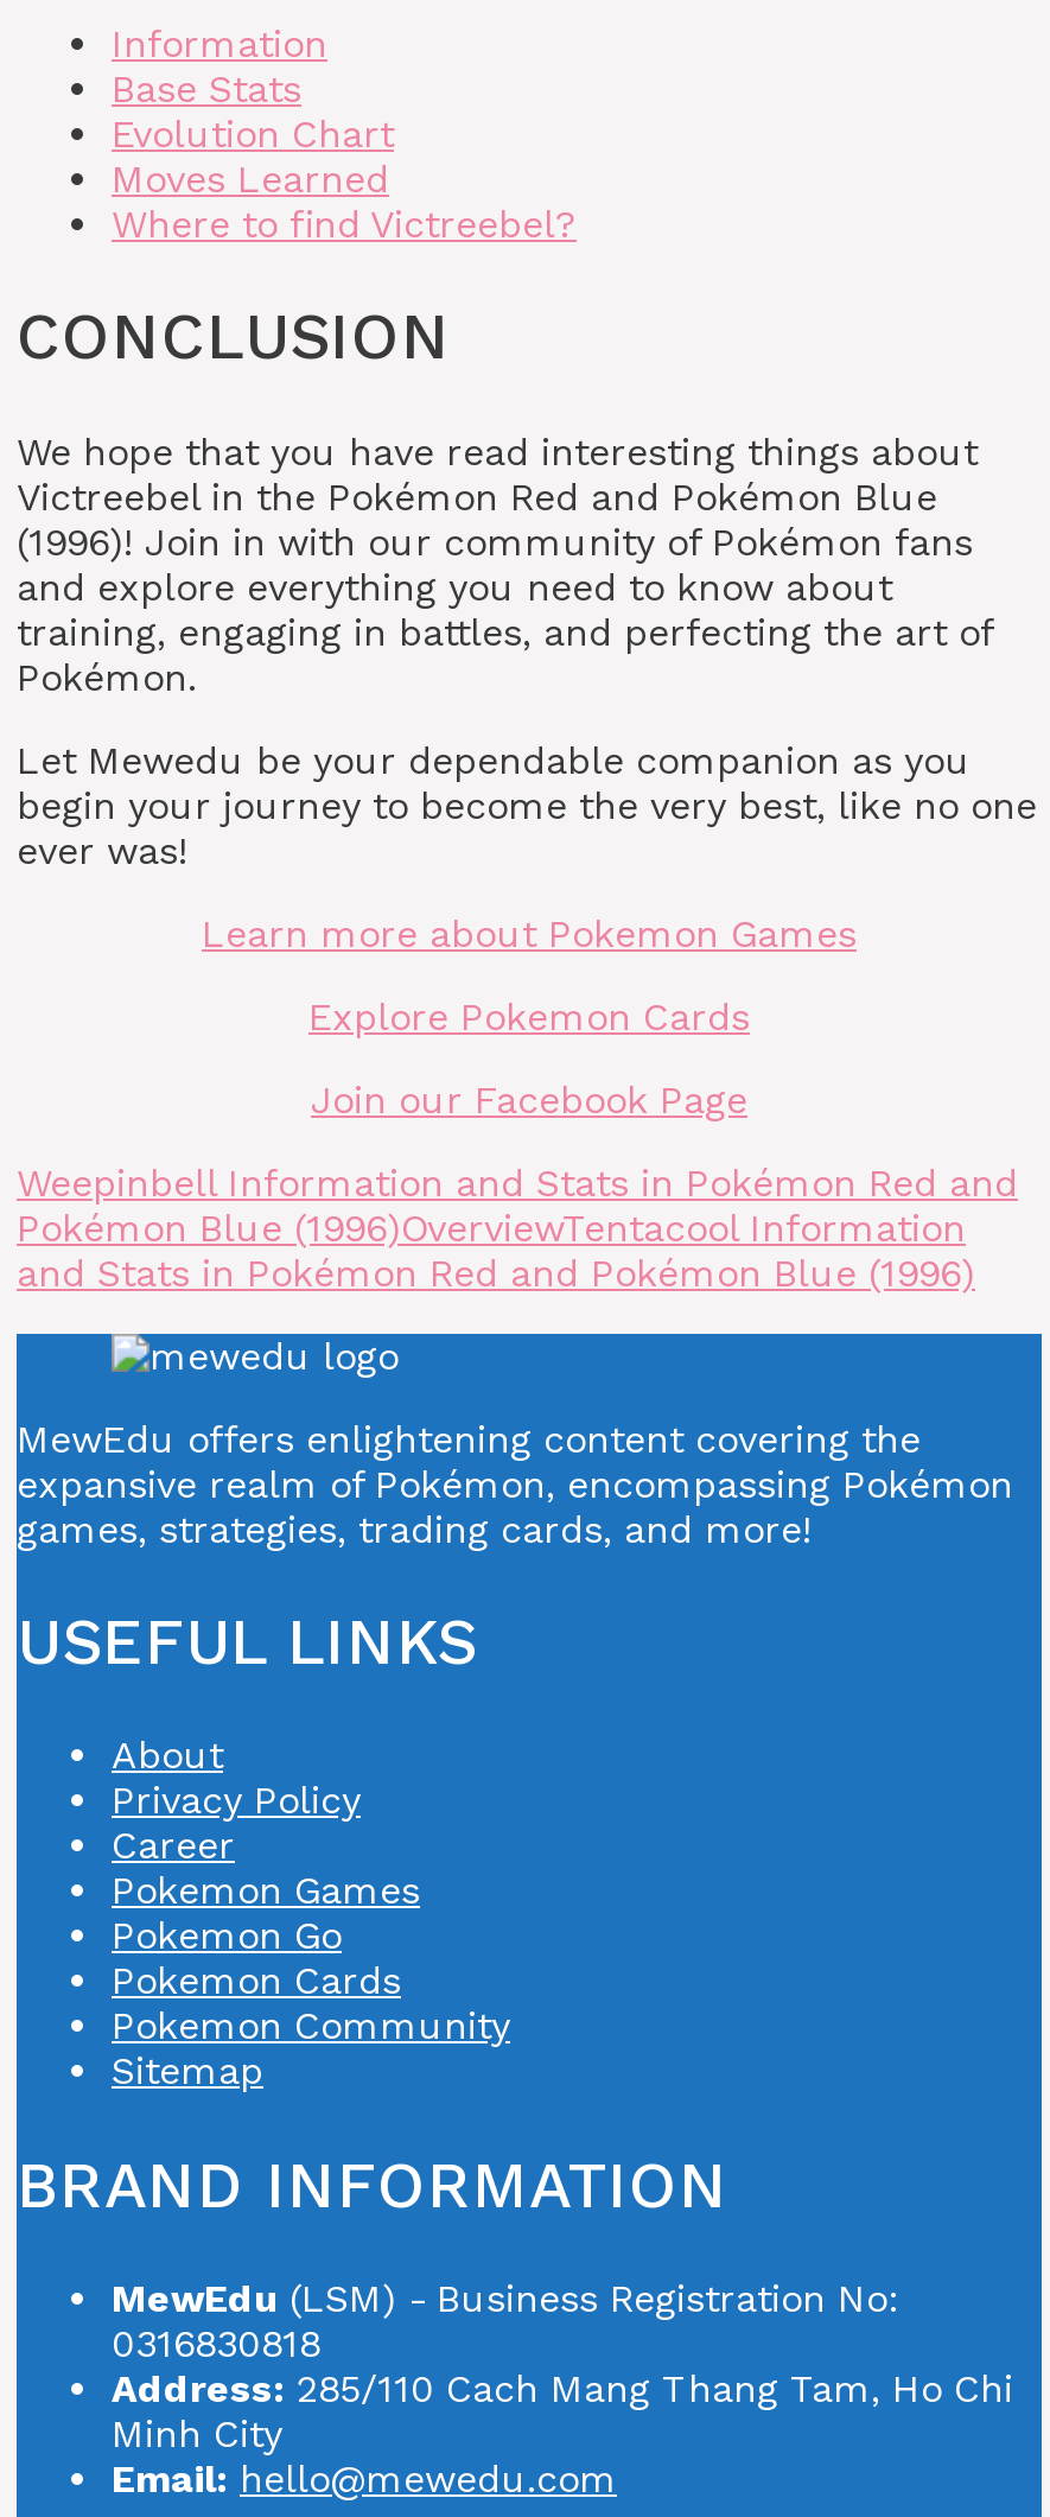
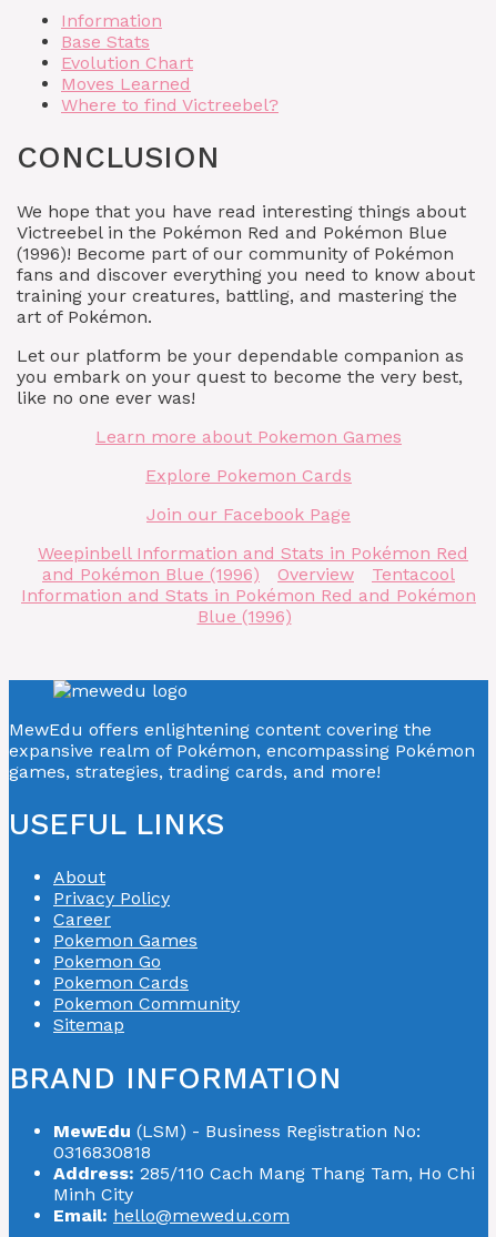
[17,519,992,699] (1996)! Join in with our community of Pokémon fans | and explore everything you need to know about | training, engaging in battles, and perfecting the art of | Pokémon. -> [17,243,475,327] (1996)! Become part of our community of Pokémon | fans and discover everything you need to know about | training your creatures, battling, and mastering the | art of Pokémon.
[17,737,1037,872] Let Mewedu be your dependable companion as you | begin your journey to become the very best, like no one | ever was! -> [17,345,464,408] Let our platform be your dependable companion as | you embark on your quest to become the very best, | like no one ever was!

